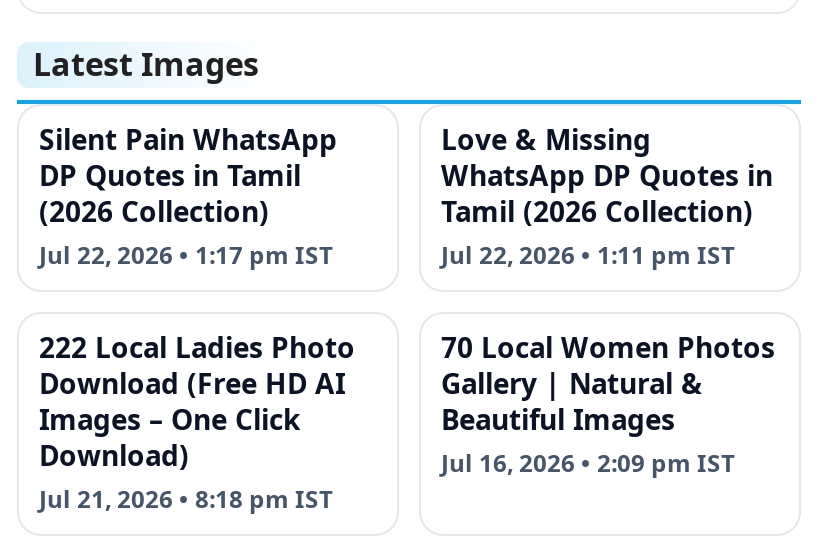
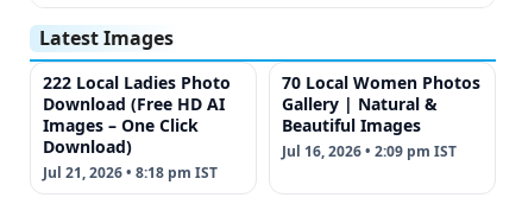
[39,120,337,272] Silent Pain WhatsApp | DP Quotes in Tamil | (2026 Collection) | Jul 22, 2026 • 1:17 pm IST -> none
[441,120,773,272] Love & Missing | WhatsApp DP Quotes in | Tamil (2026 Collection) | Jul 22, 2026 • 1:11 pm IST -> none

